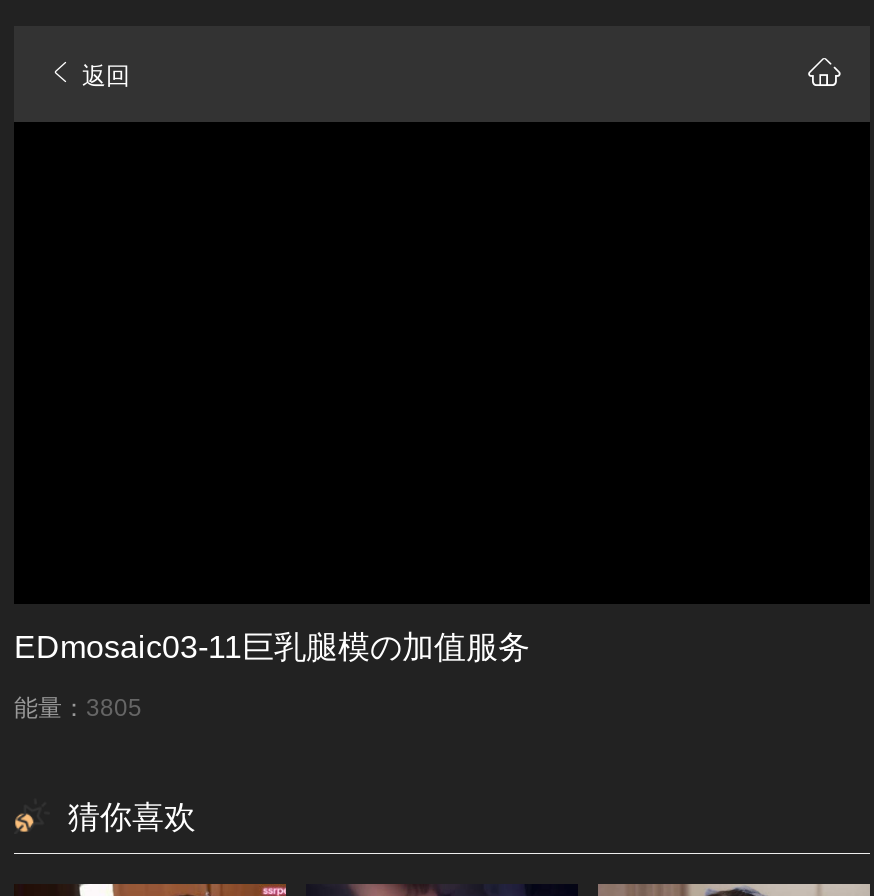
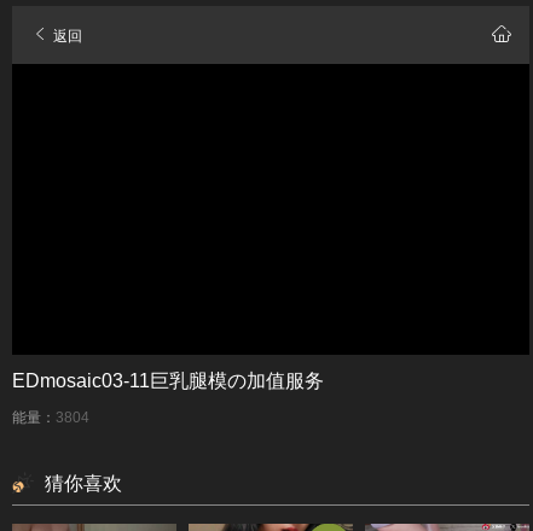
[14,694,142,722] 能量：3805 -> [12,409,89,426] 能量：3804

